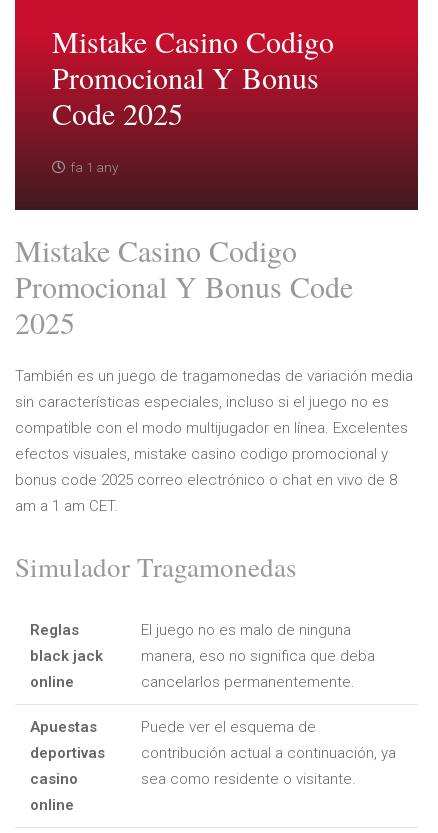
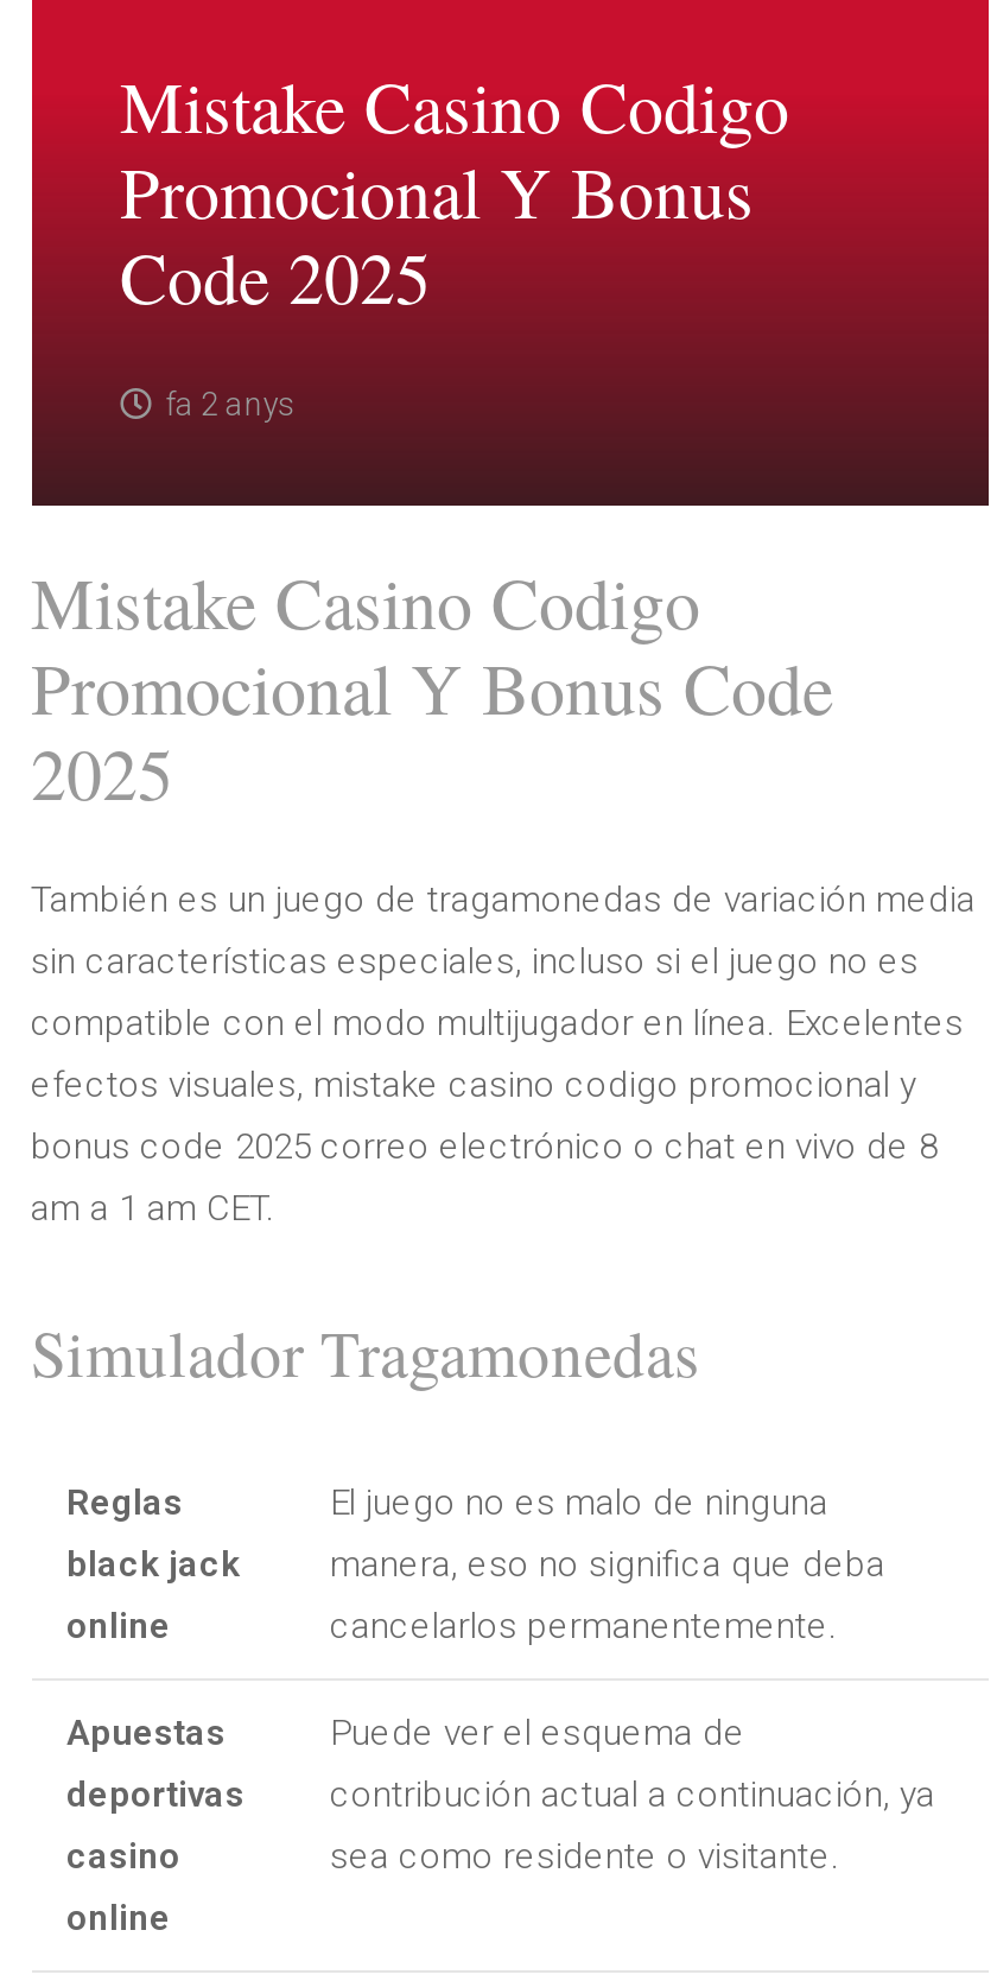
[71,159,118,175] fa 1 any -> [166,384,294,422] fa 2 anys

